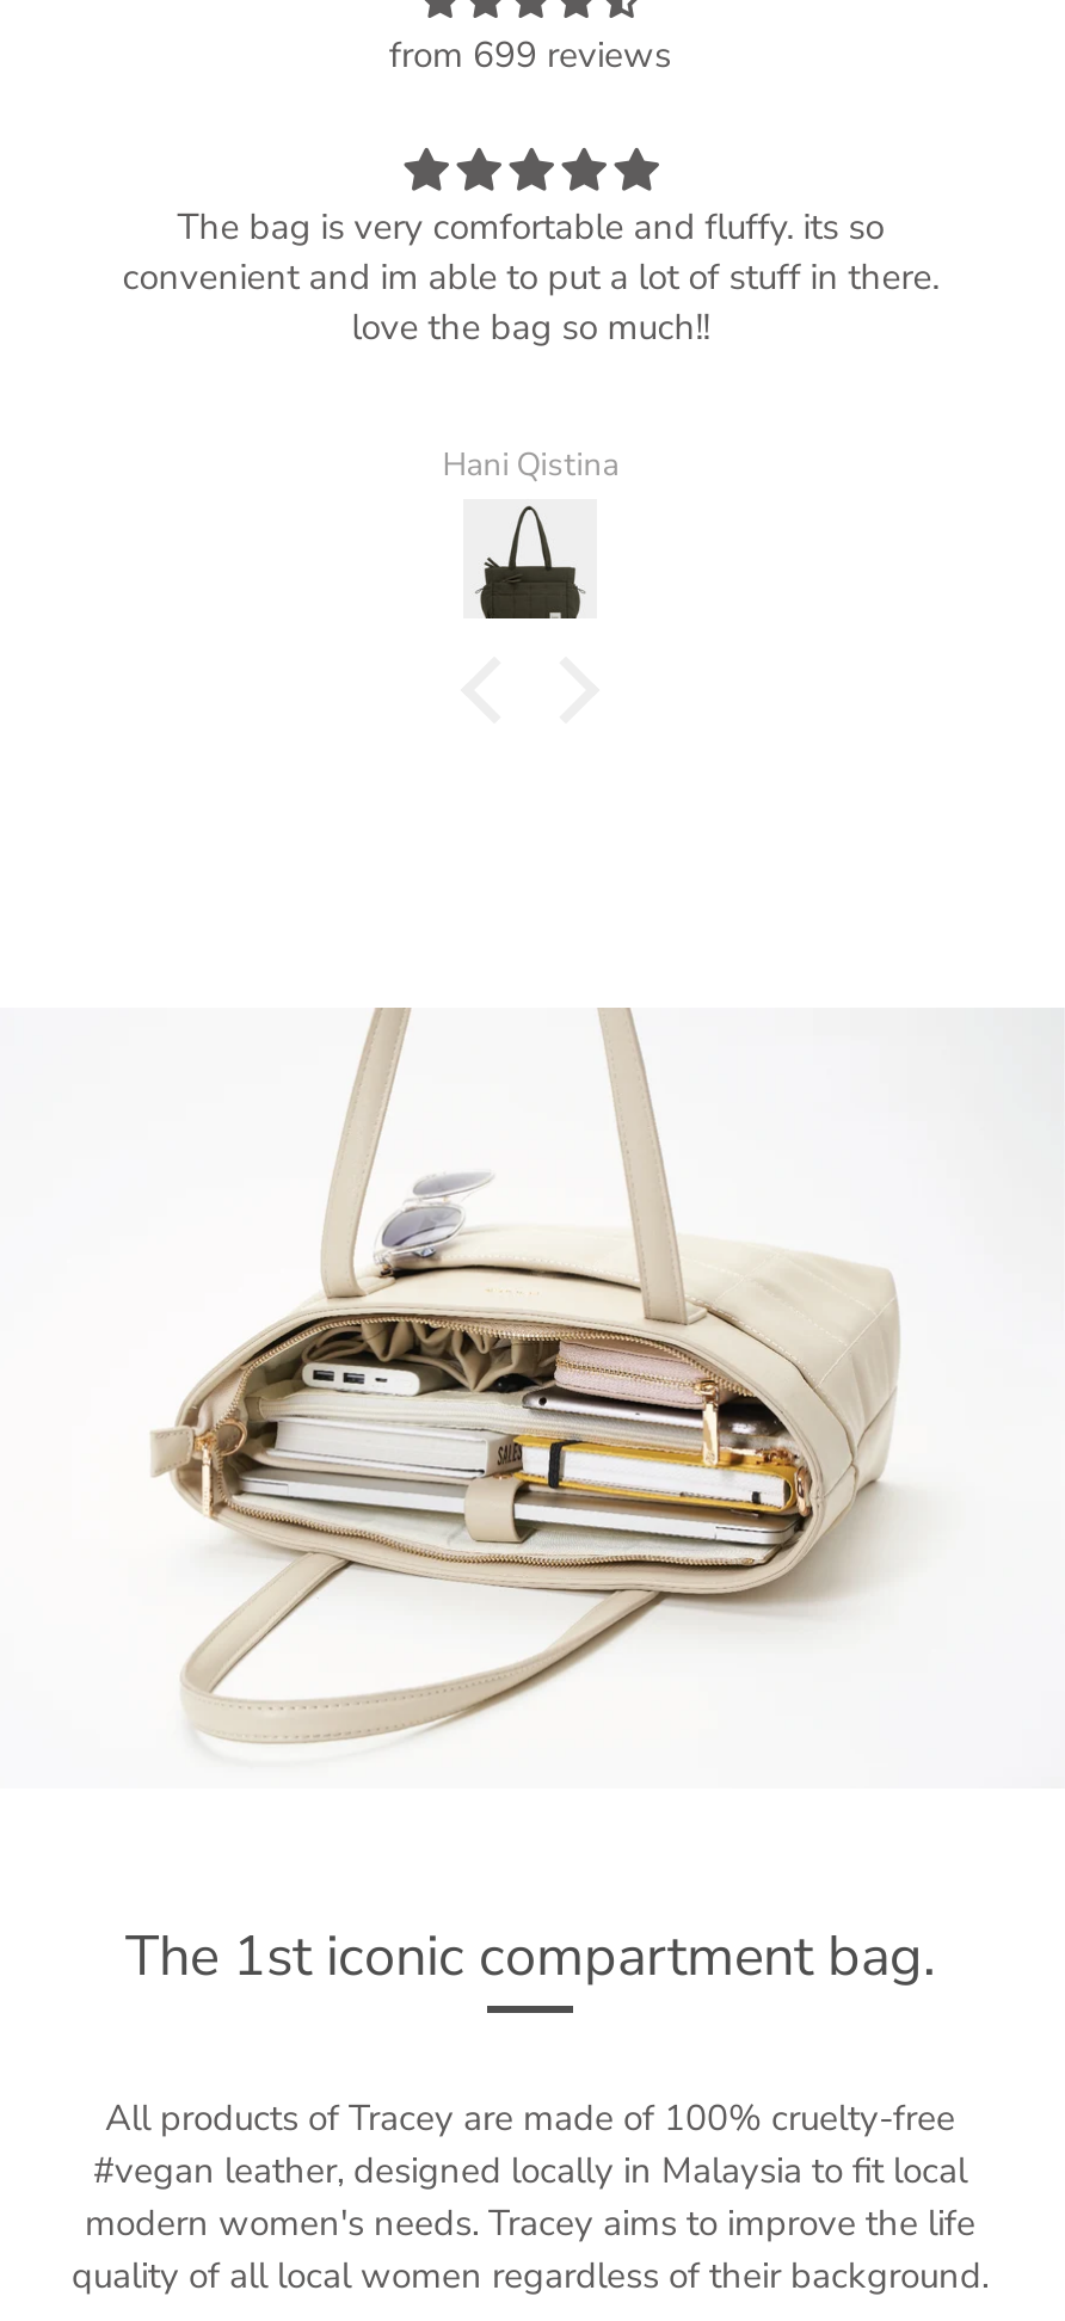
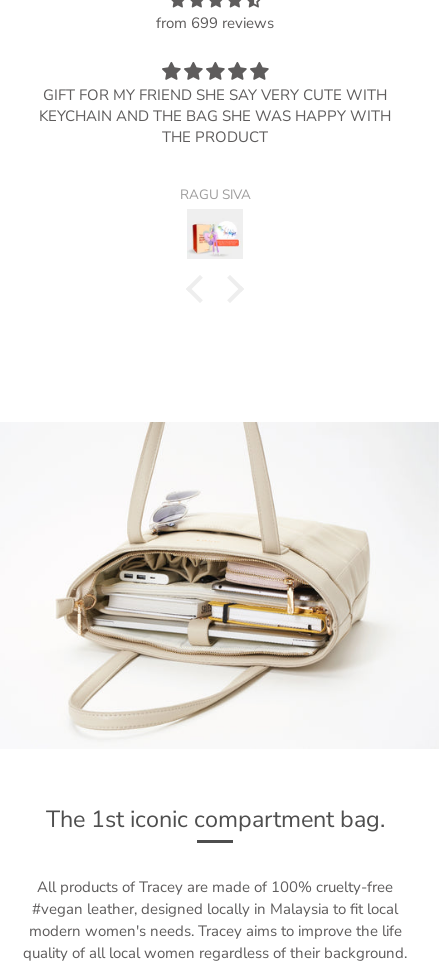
[122,203,939,351] The bag is very comfortable and fluffy. its so | convenient and im able to put a lot of stuff in there. | love the bag so much!! -> [39,85,391,147] GIFT FOR MY FRIEND SHE SAY VERY CUTE WITH | KEYCHAIN AND THE BAG SHE WAS HAPPY WITH | THE PRODUCT
[442,442,619,487] Hani Qistina -> [180,185,251,204] RAGU SIVA
[475,504,587,621] [image] -> [191,212,240,259] [image]

